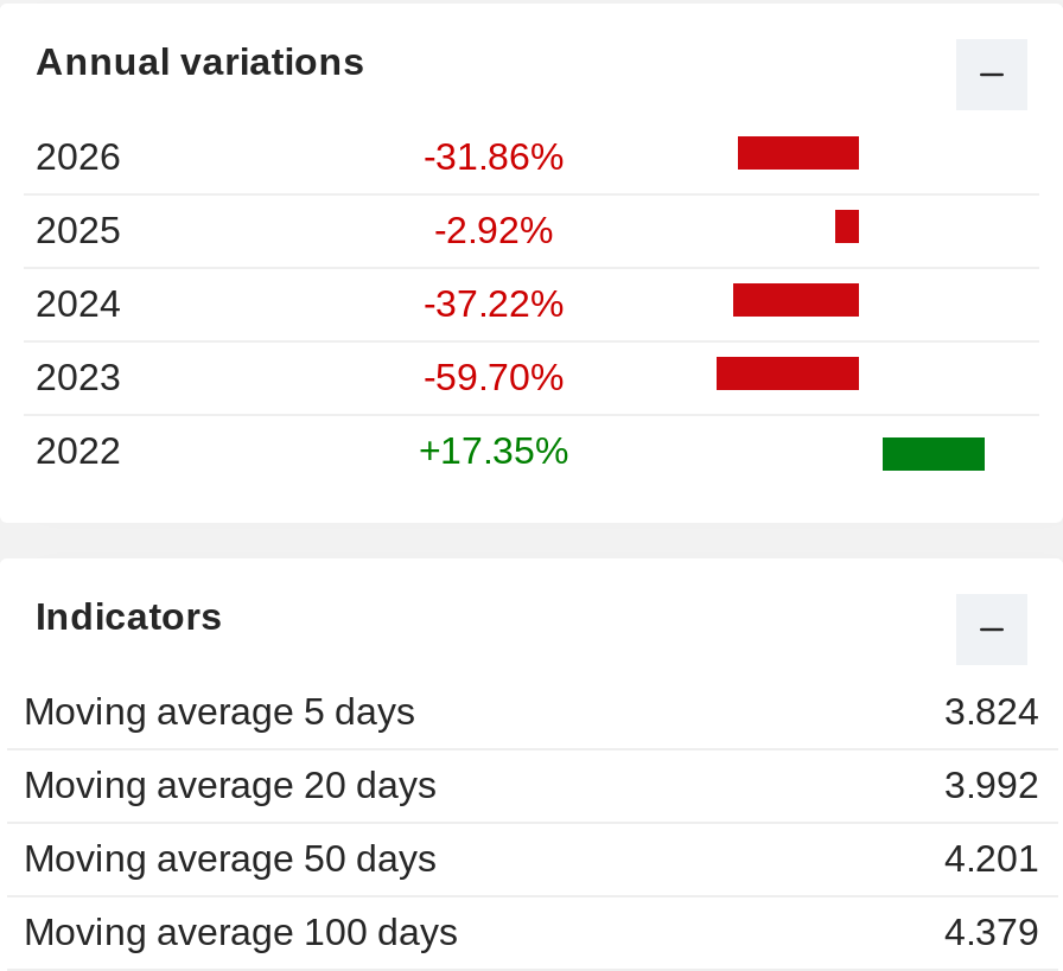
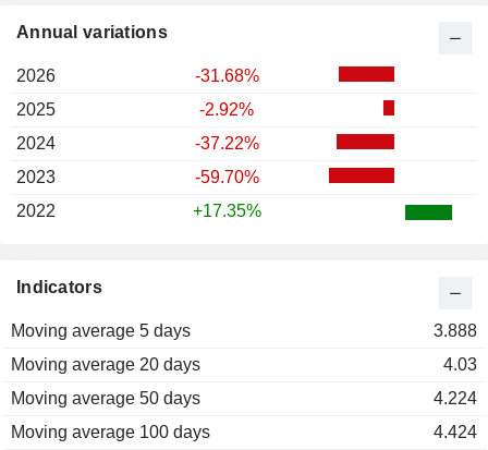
[424,137,564,177] -31.86% -> [194,67,259,85] -31.68%
[944,692,1039,732] 3.824 -> [434,322,477,340] 3.888
[944,765,1039,805] 3.992 -> [443,355,477,374] 4.03
[944,839,1039,879] 4.201 -> [434,389,477,408] 4.224
[944,912,1039,953] 4.379 -> [434,423,477,442] 4.424

